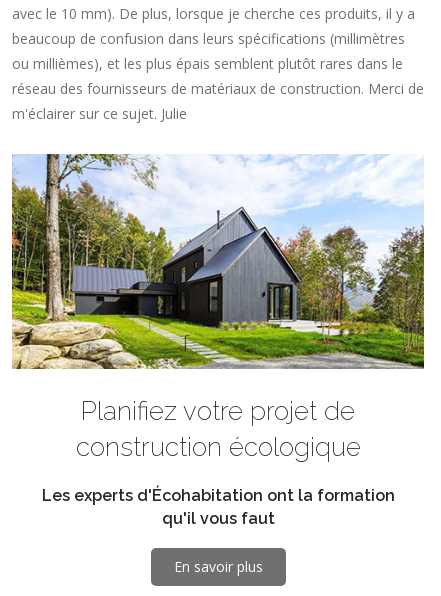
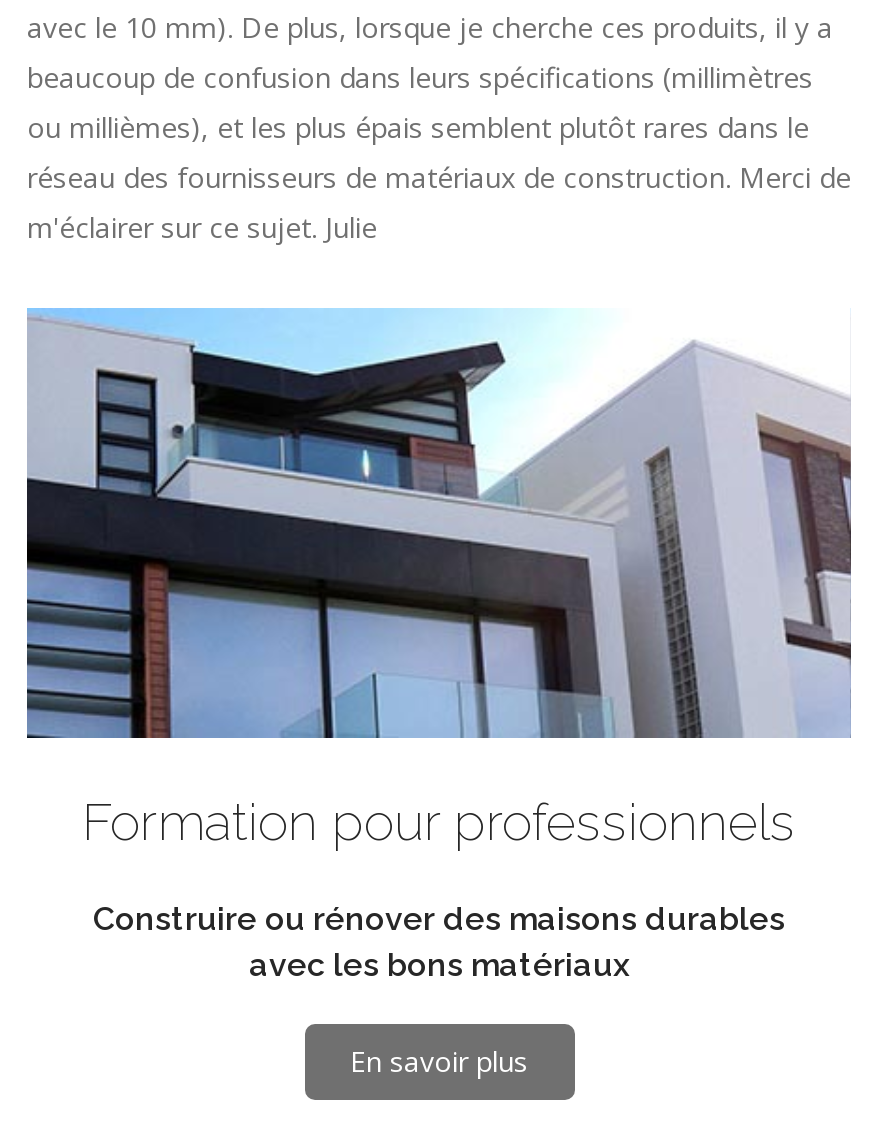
[11,153,425,462] [image] | Planifiez votre projet de | construction écologique -> [25,308,851,853] [image] | Formation pour professionnels
[41,485,394,527] Les experts d'Écohabitation ont la formation | qu'il vous faut -> [93,899,785,983] Construire ou rénover des maisons durables | avec les bons matériaux

